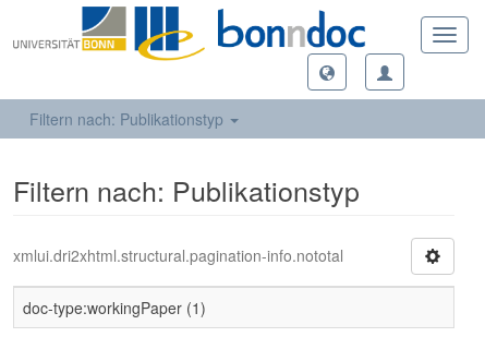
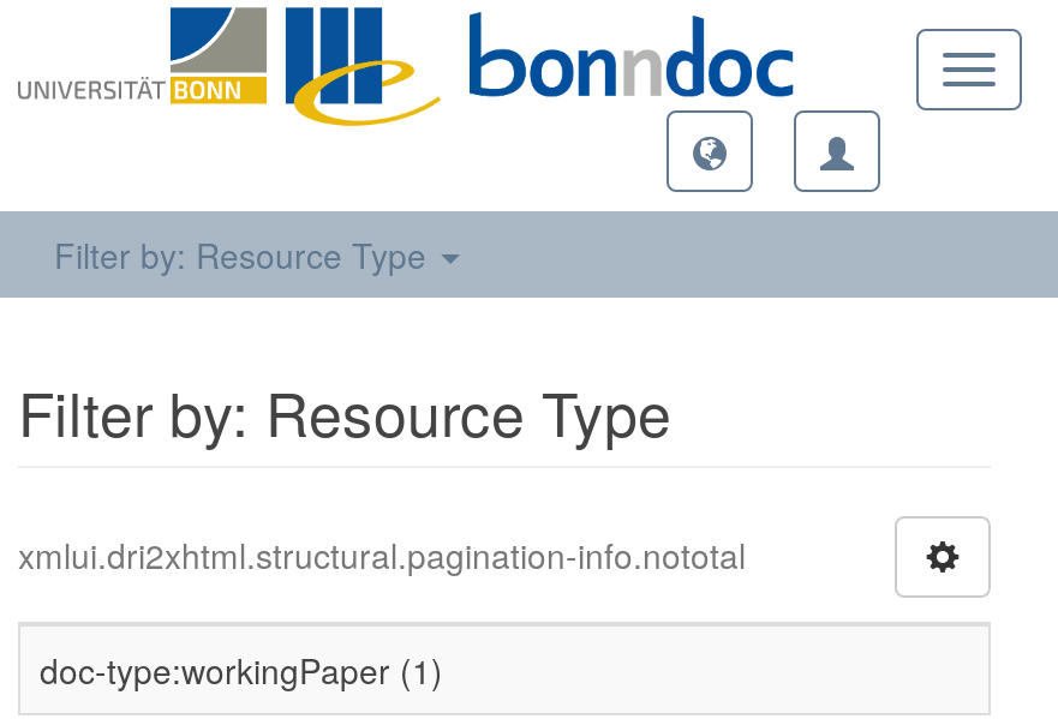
[29,108,228,130] Filtern nach: Publikationstyp -> [54,230,436,278] Filter by: Resource Type
[13,170,360,209] Filtern nach: Publikationstyp -> [18,367,671,454] Filter by: Resource Type

